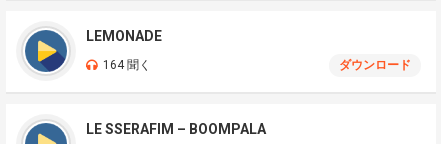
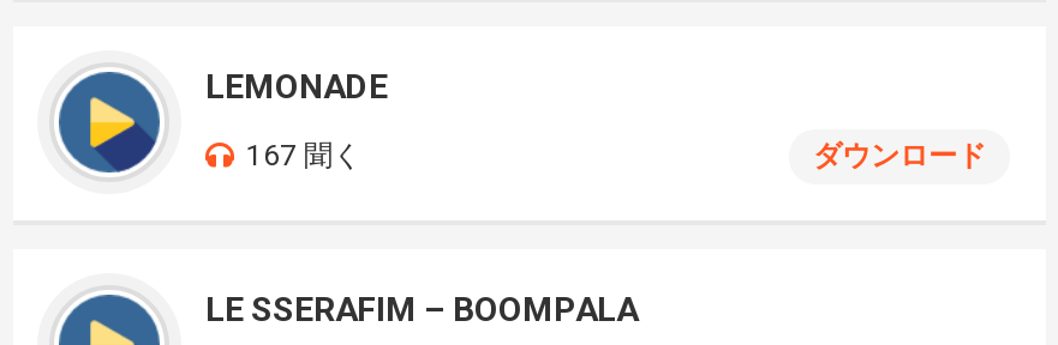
[103,58,151,72] 164 聞く -> [246,139,361,172] 167 聞く

